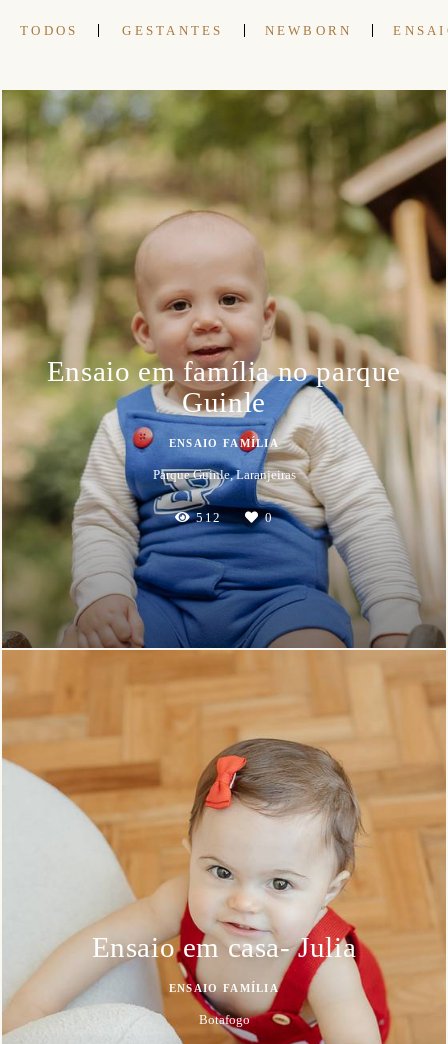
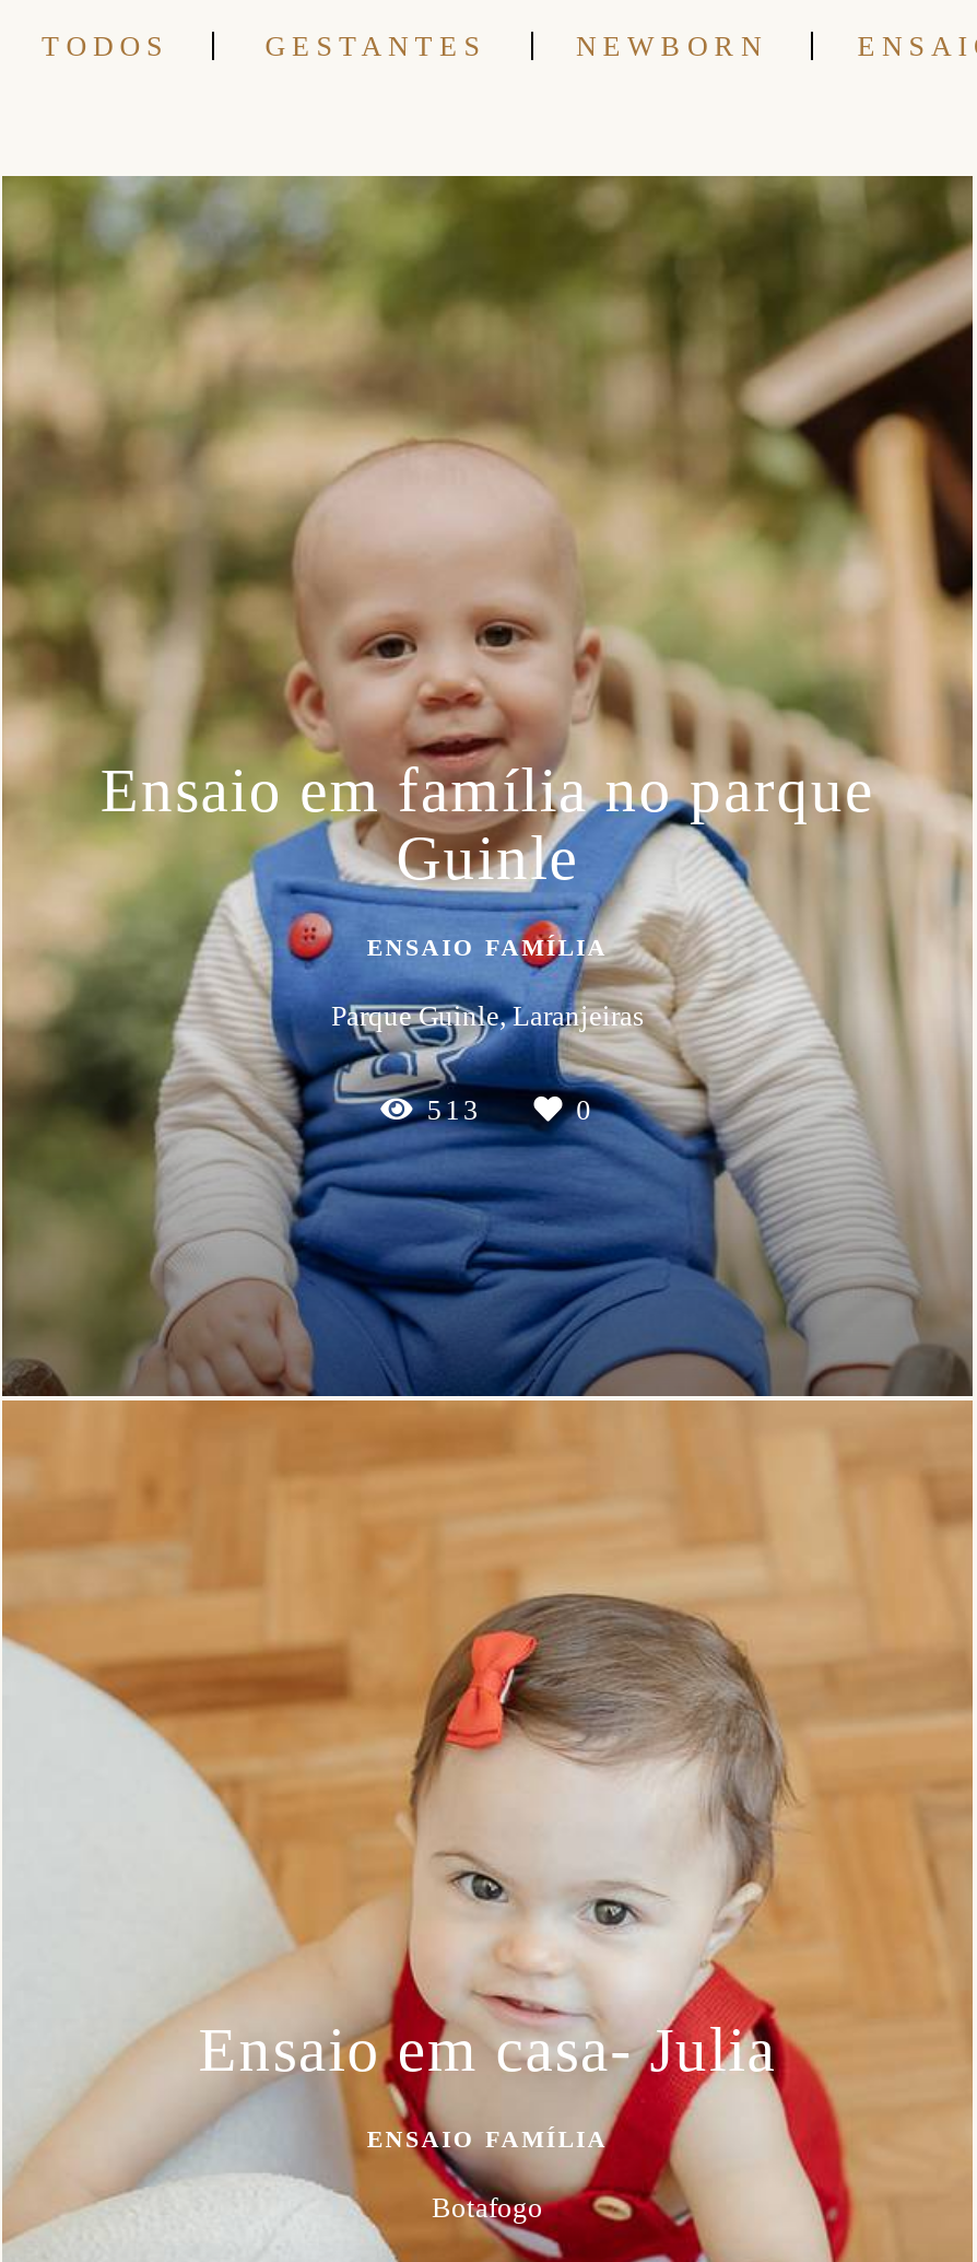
[196,510,221,525] 512 -> [427,1094,482,1127] 513

